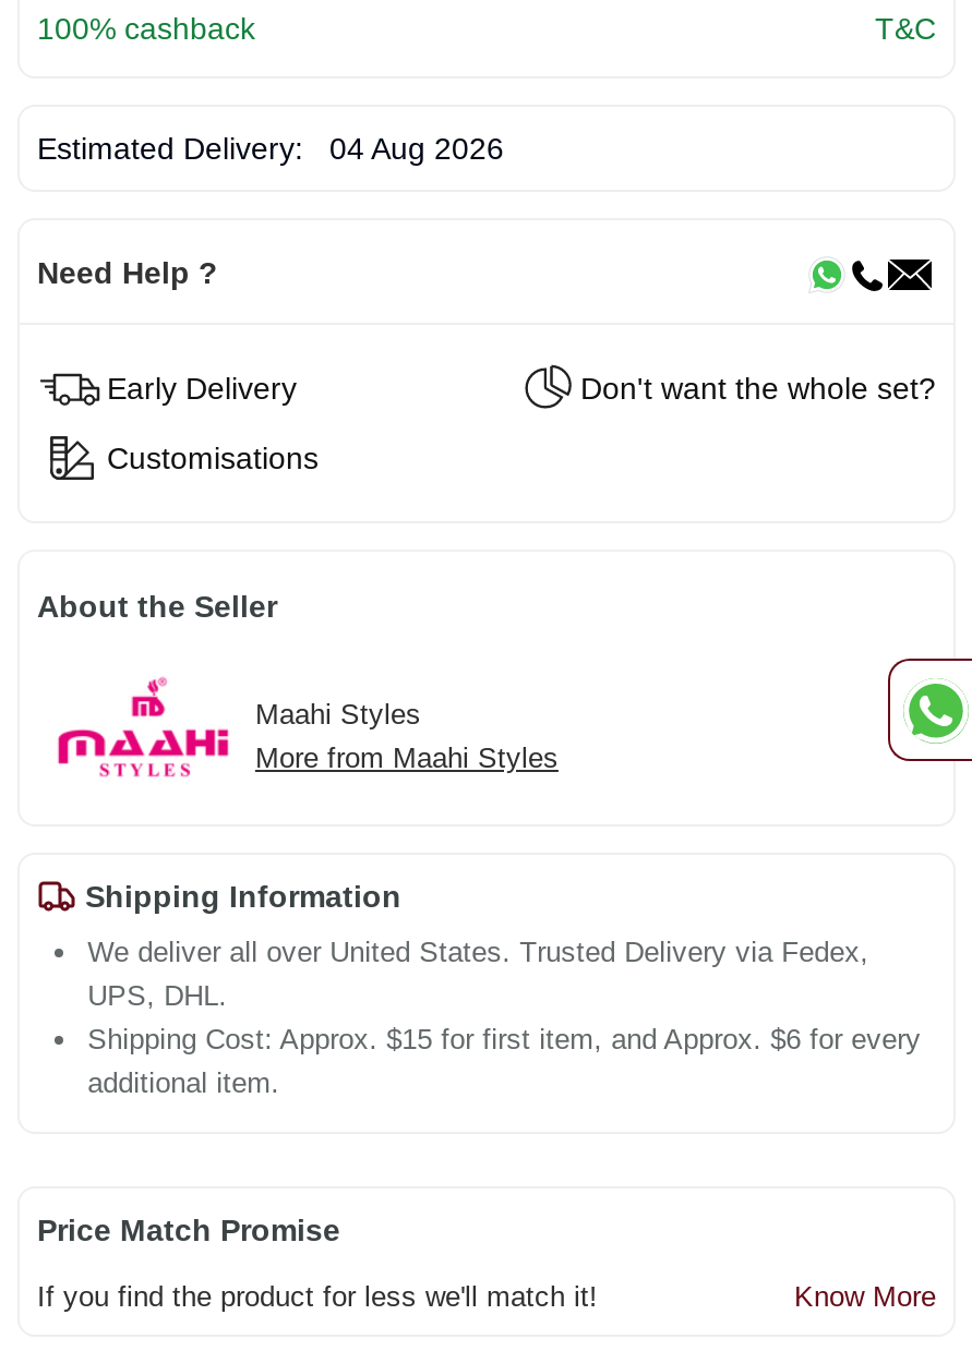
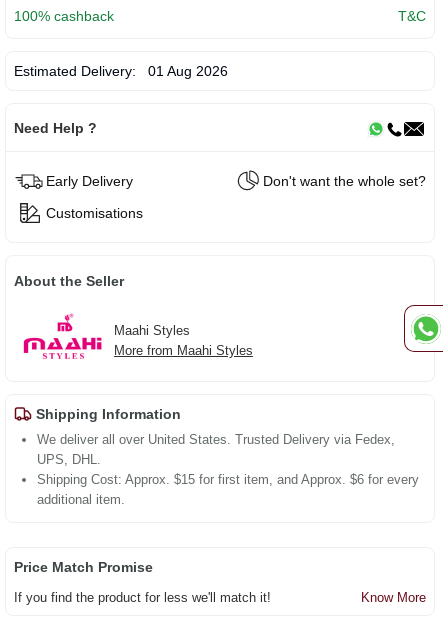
[37,130,504,165] Estimated Delivery: 04 Aug 2026 -> [14,63,228,79] Estimated Delivery: 01 Aug 2026

